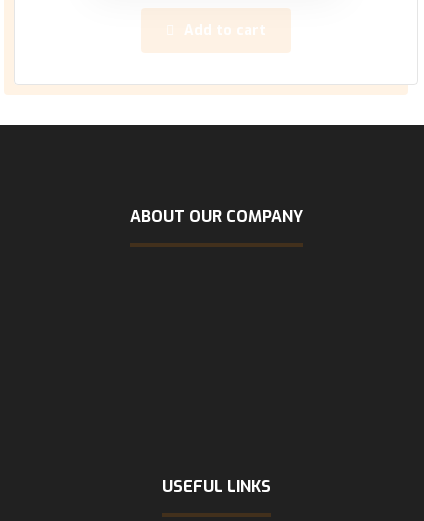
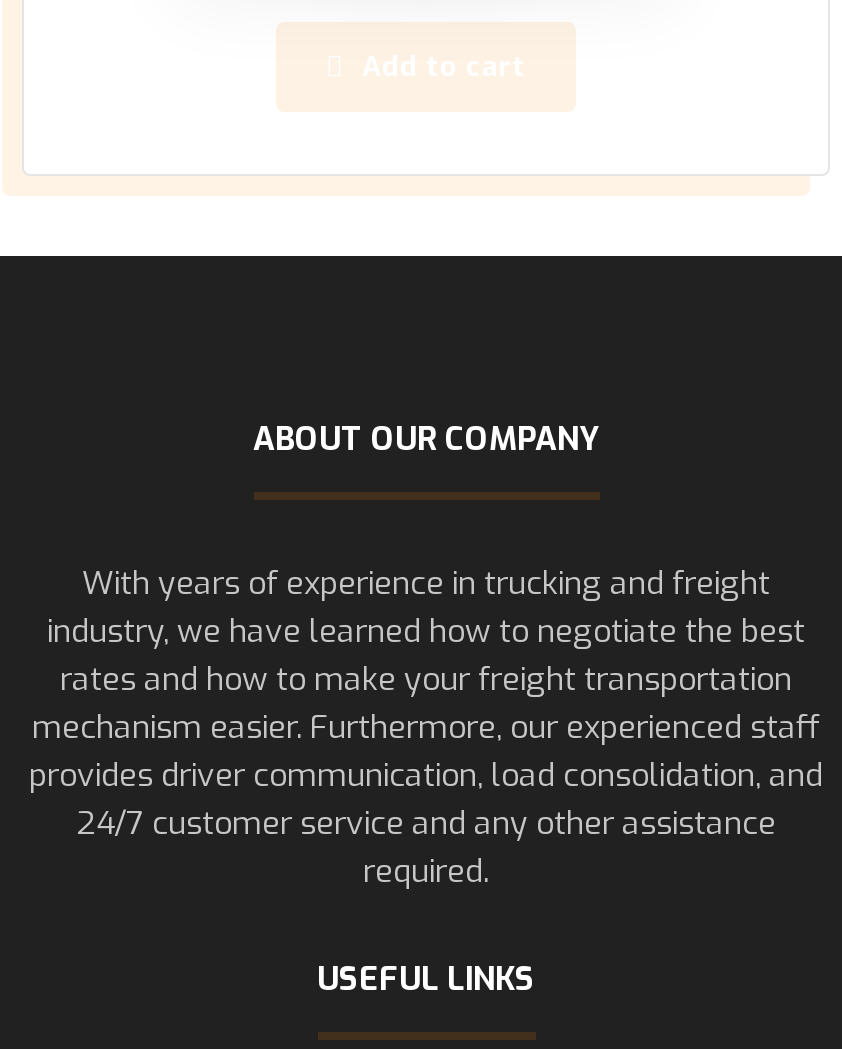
none -> [29,562,823,892] With years of experience in trucking and freight | industry, we have learned how to negotiate the best | rates and how to make your freight transportation | mechanism easier. Furthermore, our experienced staff | provides driver communication, load consolidation, and | 24/7 customer service and any other assistance | required.

